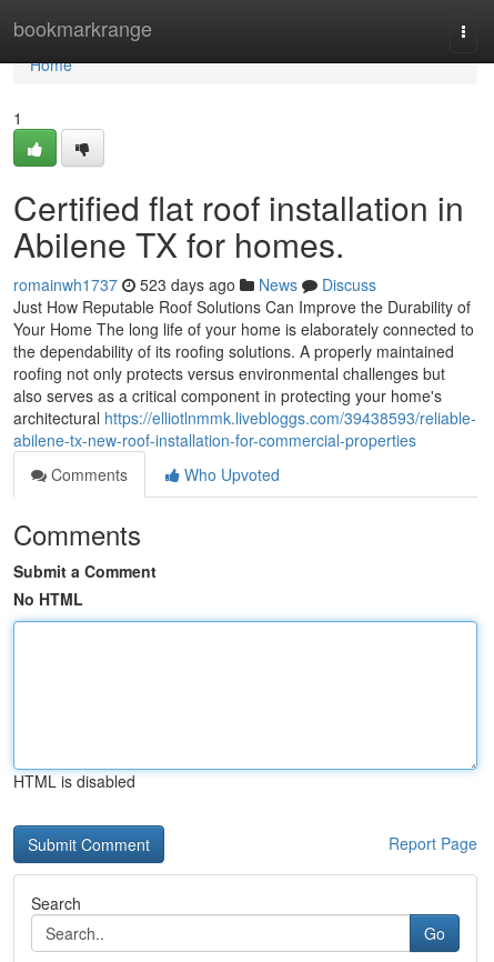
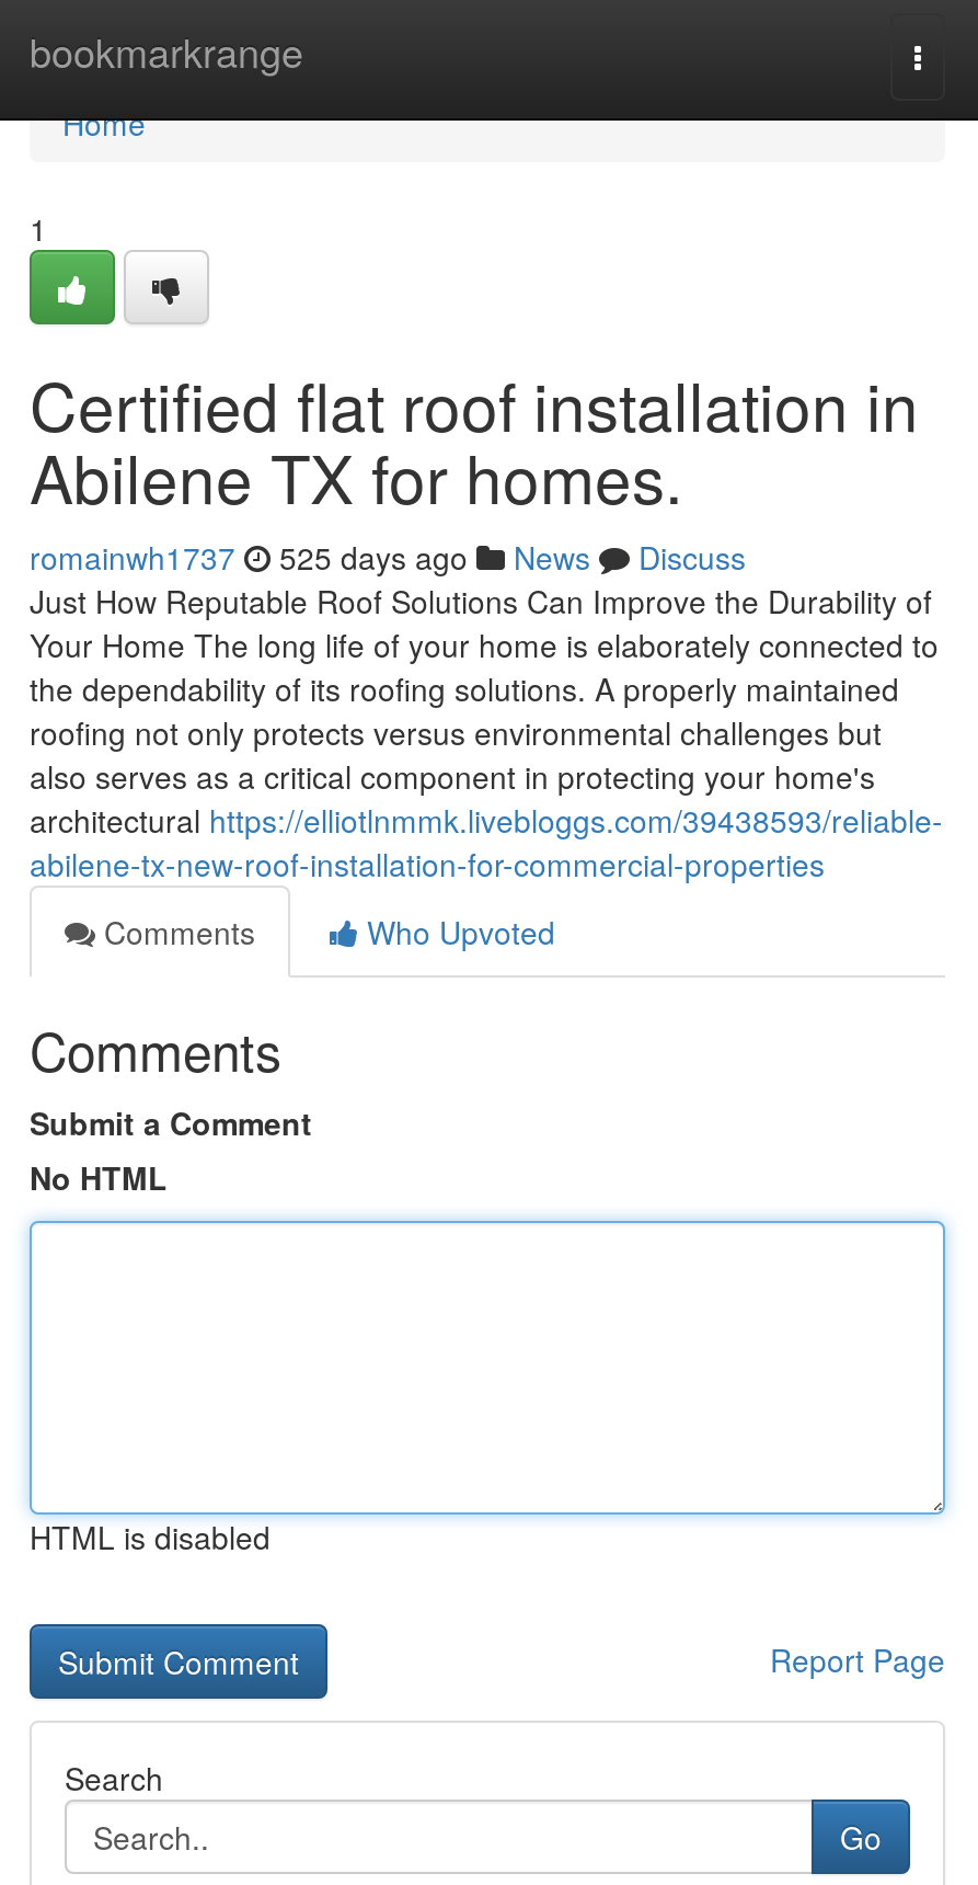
[13,273,376,295] romainwh1737 523 days ago News Discuss -> [30,535,746,579] romainwh1737 525 days ago News Discuss

